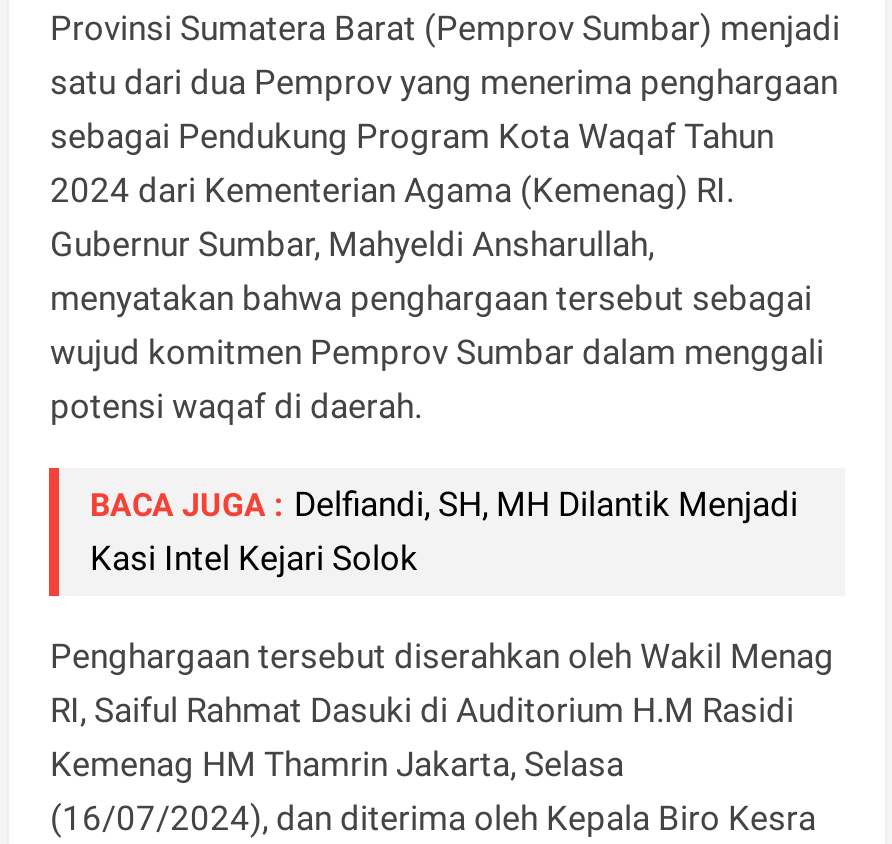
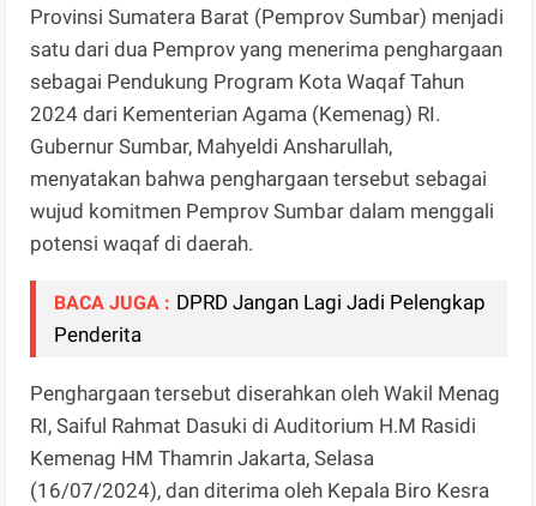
[90,483,798,577] BACA JUGA : Delfiandi, SH, MH Dilantik Menjadi | Kasi Intel Kejari Solok -> [55,290,486,346] BACA JUGA : DPRD Jangan Lagi Jadi Pelengkap | Penderita

